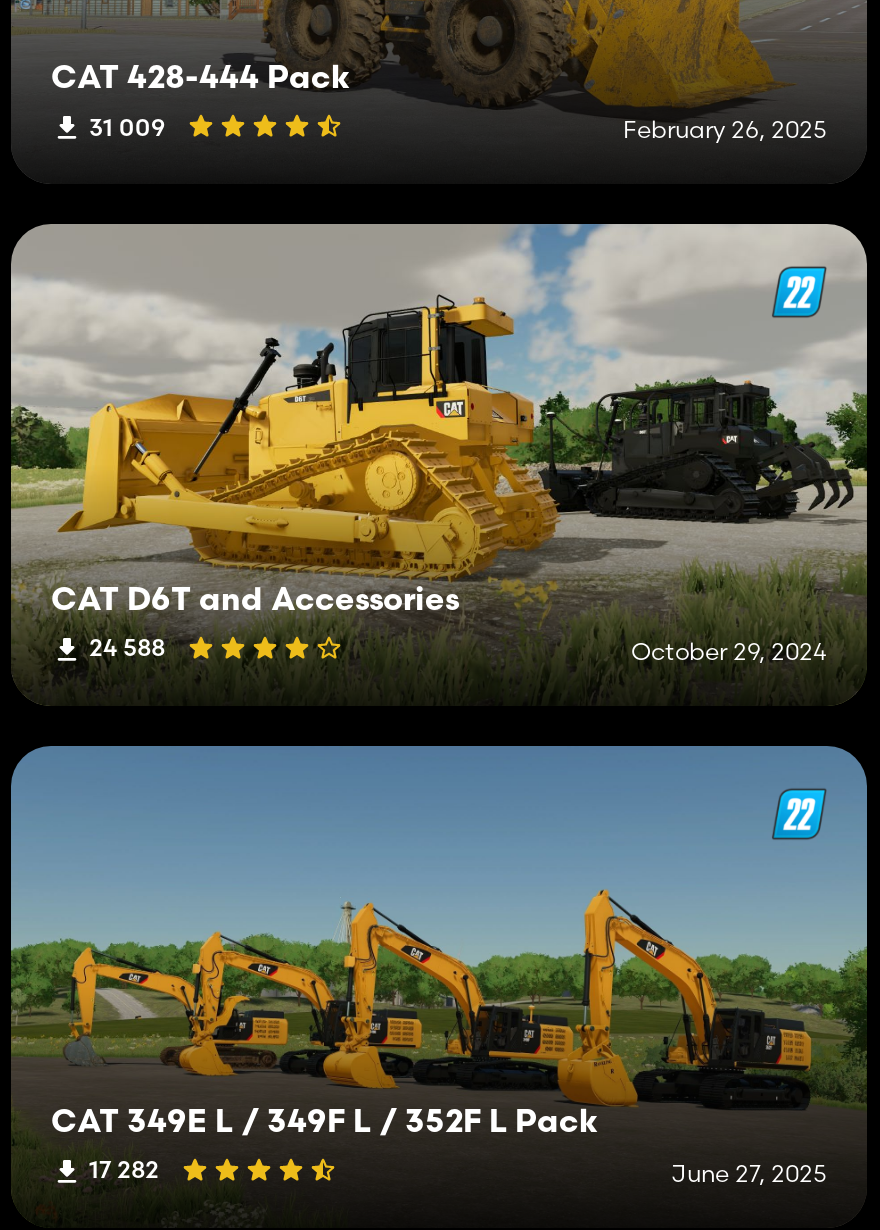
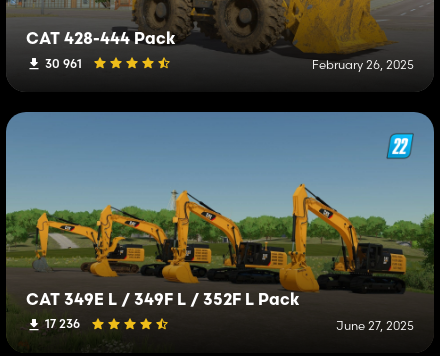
[89,111,165,141] 31 009 -> [45,55,82,70] 30 961
[11,222,867,666] [image] | CAT D6T and Accessories | 24 588 | October 29, 2024 -> none
[89,1154,159,1184] 17 282 -> [45,316,80,331] 17 236

